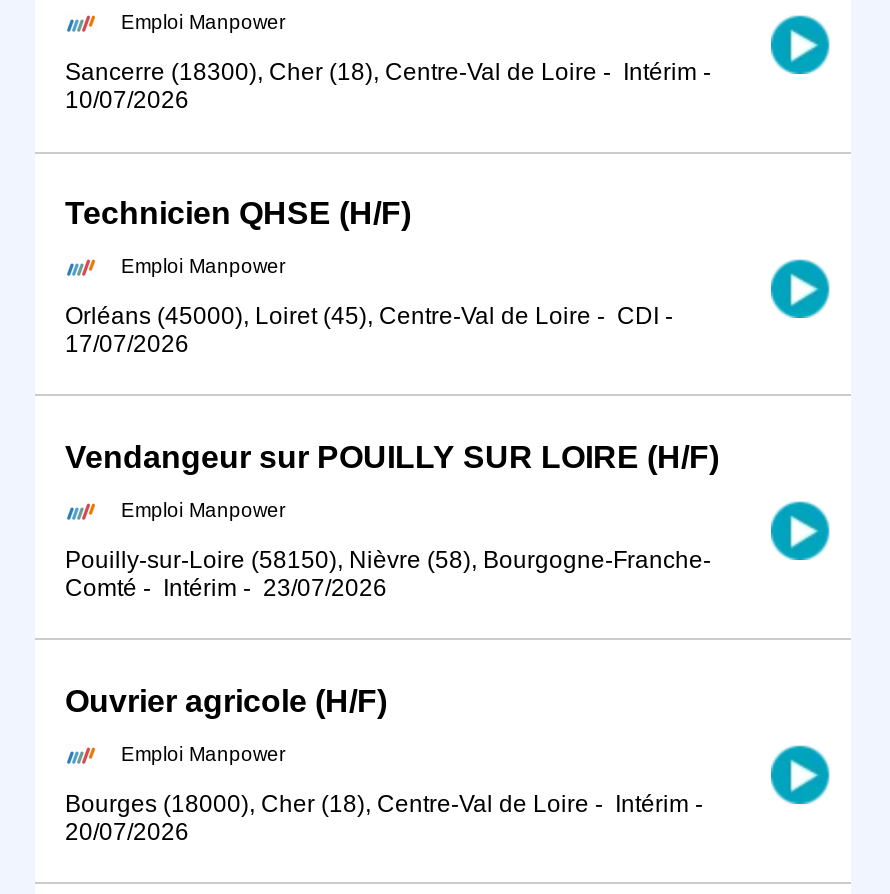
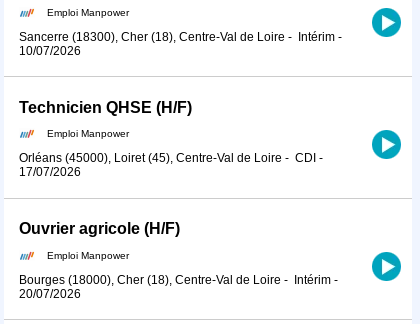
[65,441,719,602] Vendangeur sur POUILLY SUR LOIRE (H/F) | Emploi Manpower | Pouilly-sur-Loire (58150), Nièvre (58), Bourgogne-Franche- | Comté - Intérim - 23/07/2026 -> none

